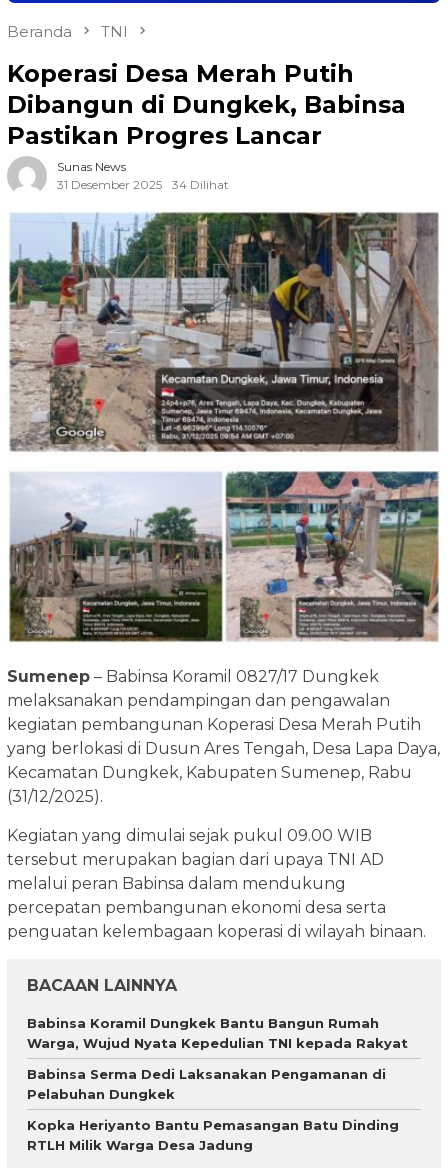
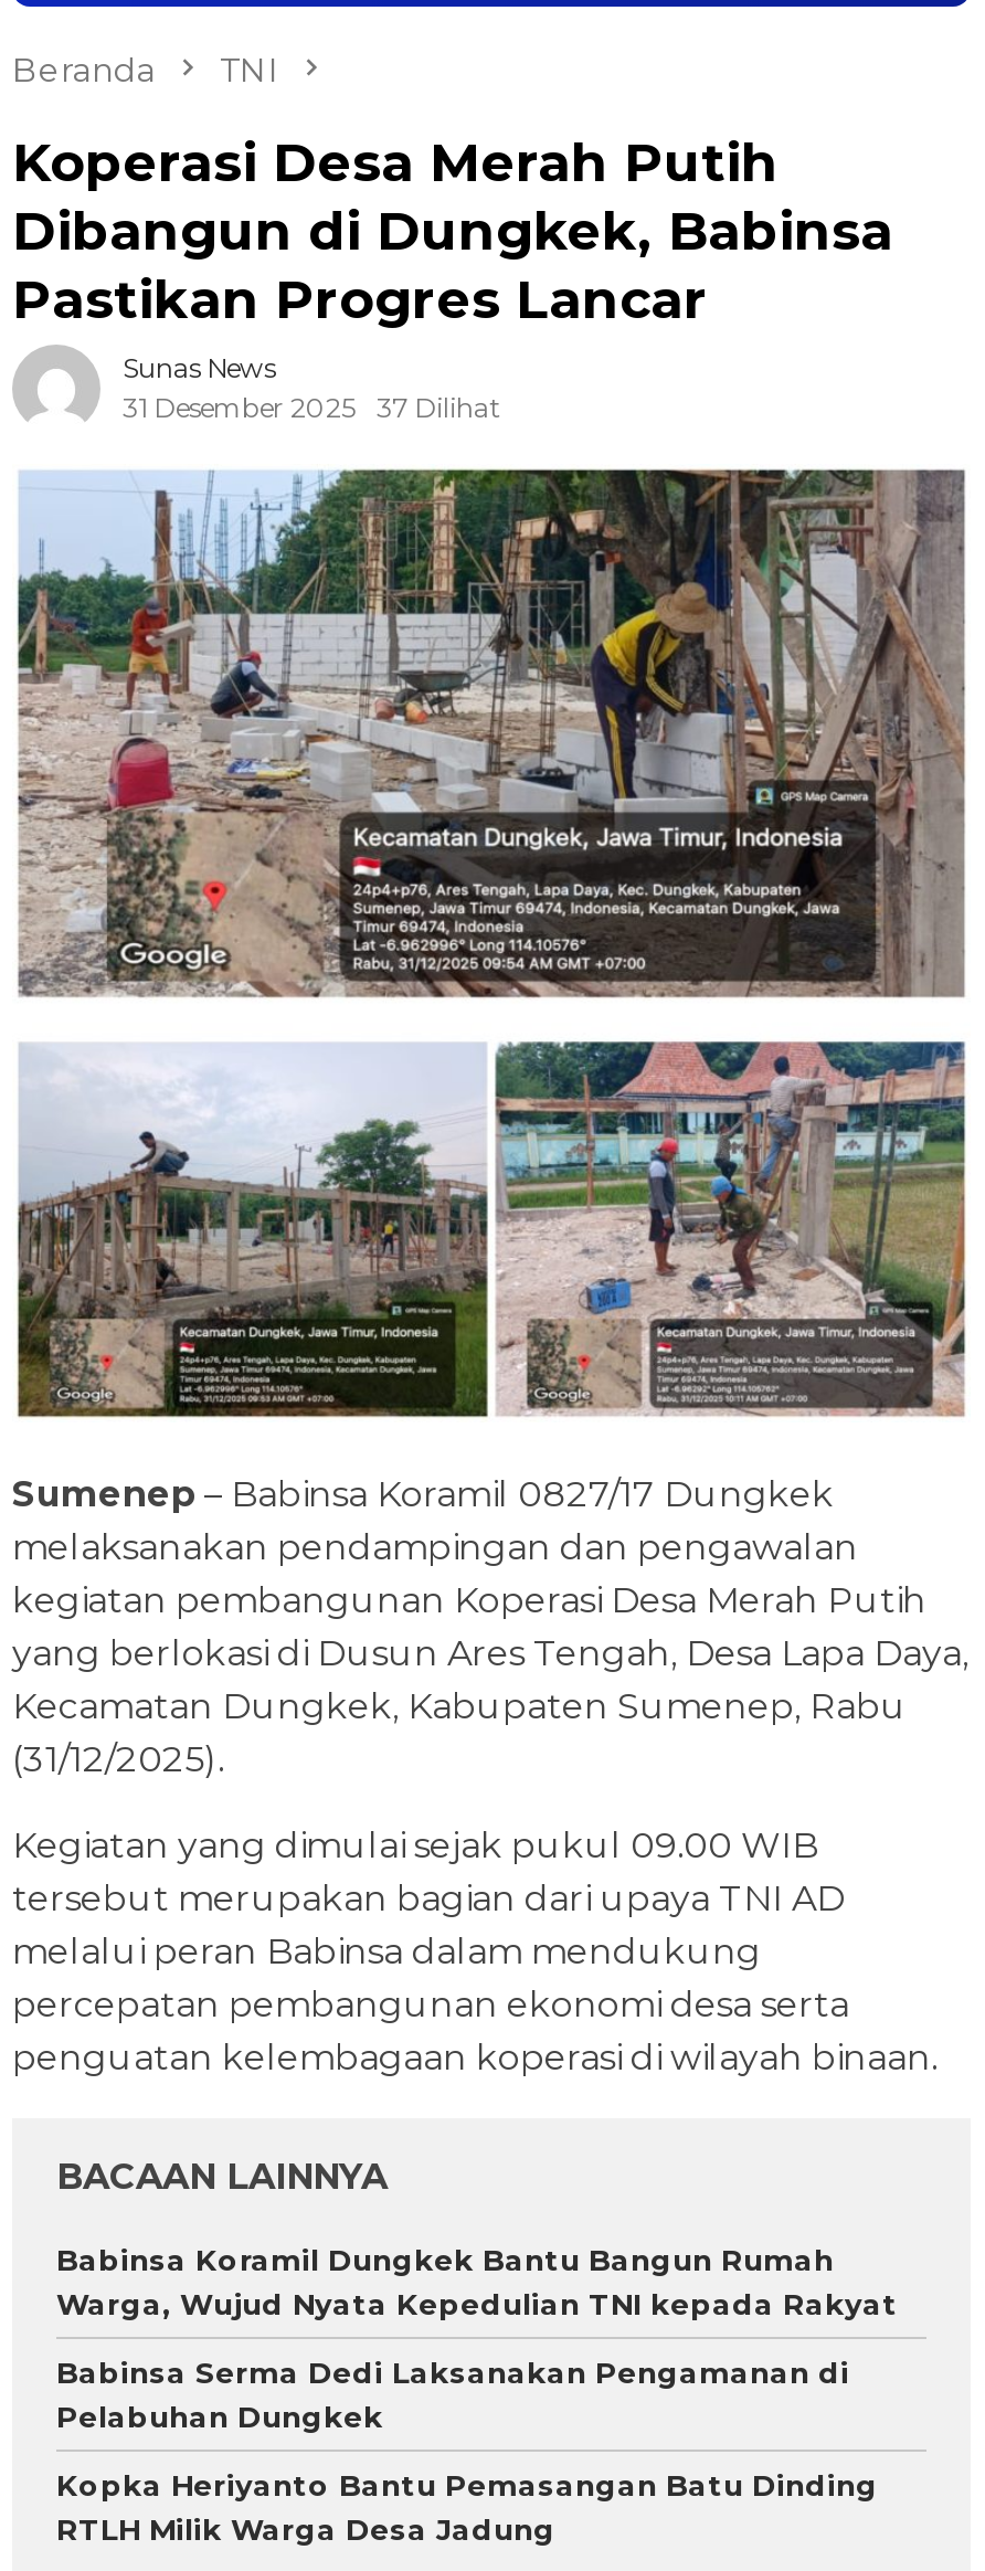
[57,177,229,192] 31 Desember 2025 34 Dilihat -> [123,391,500,424] 31 Desember 2025 37 Dilihat

